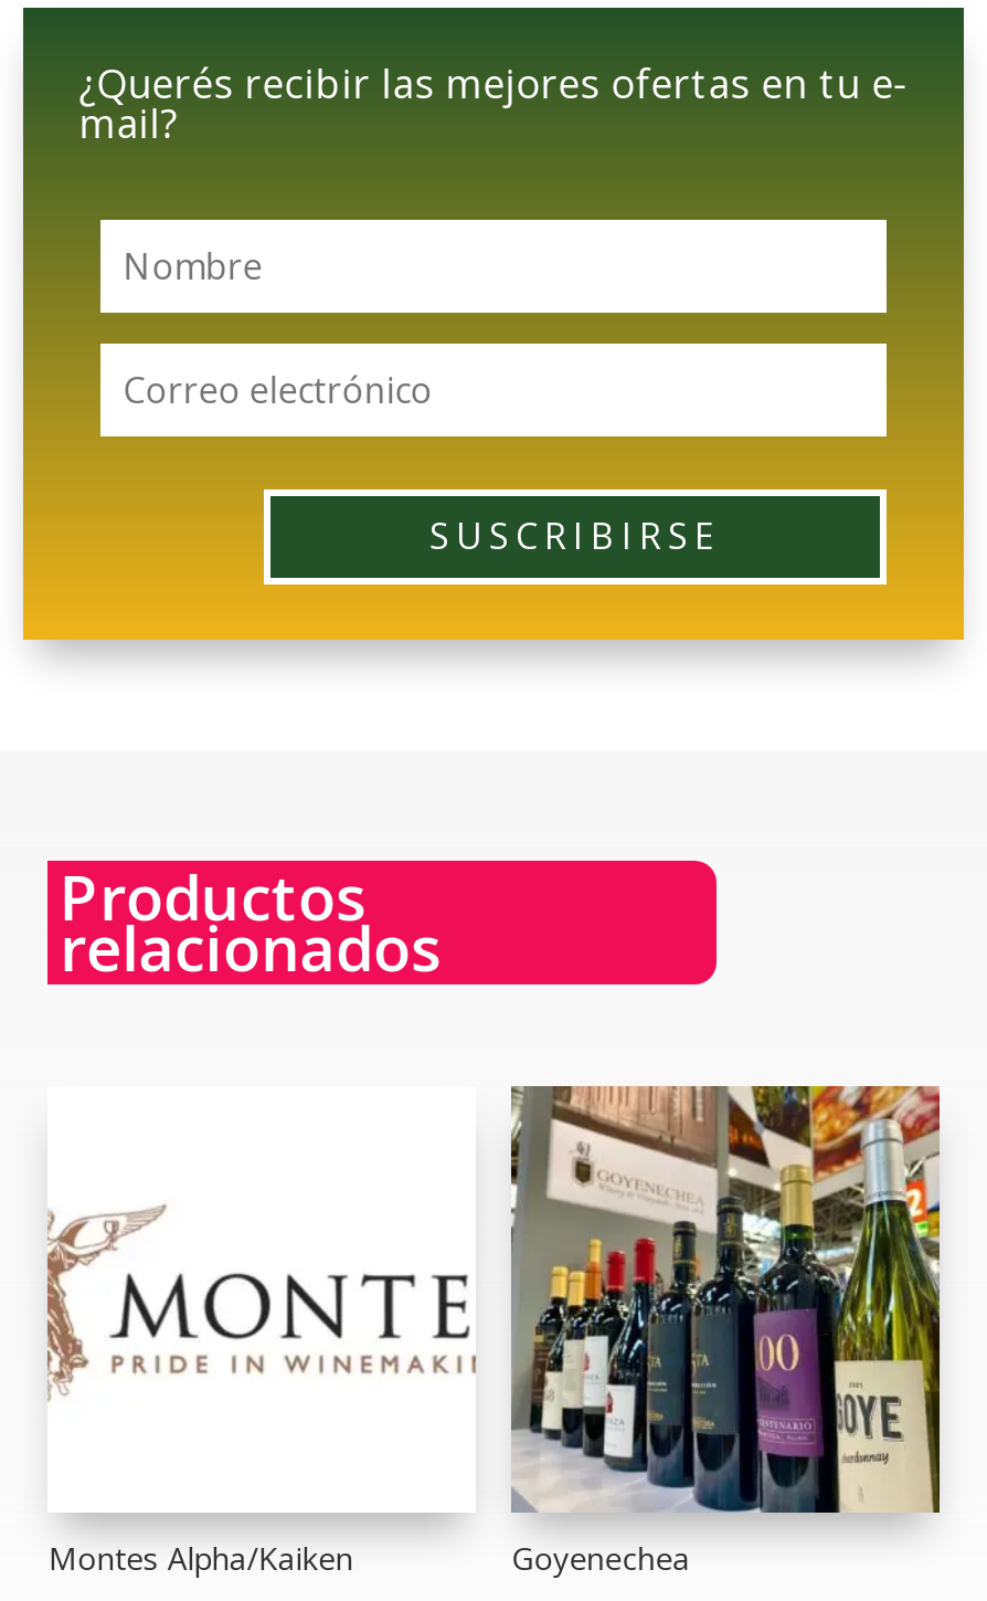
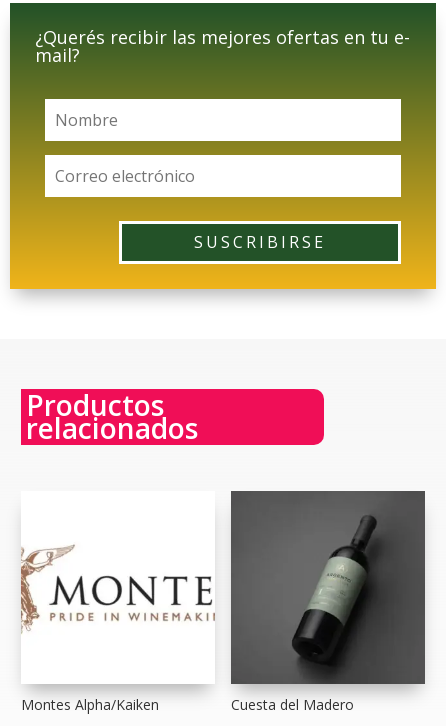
[511,1084,942,1580] [image] | Goyenechea -> [230,490,426,714] [image] | Cuesta del Madero

